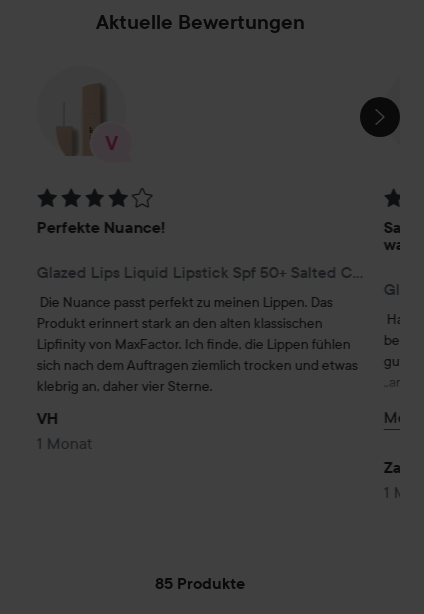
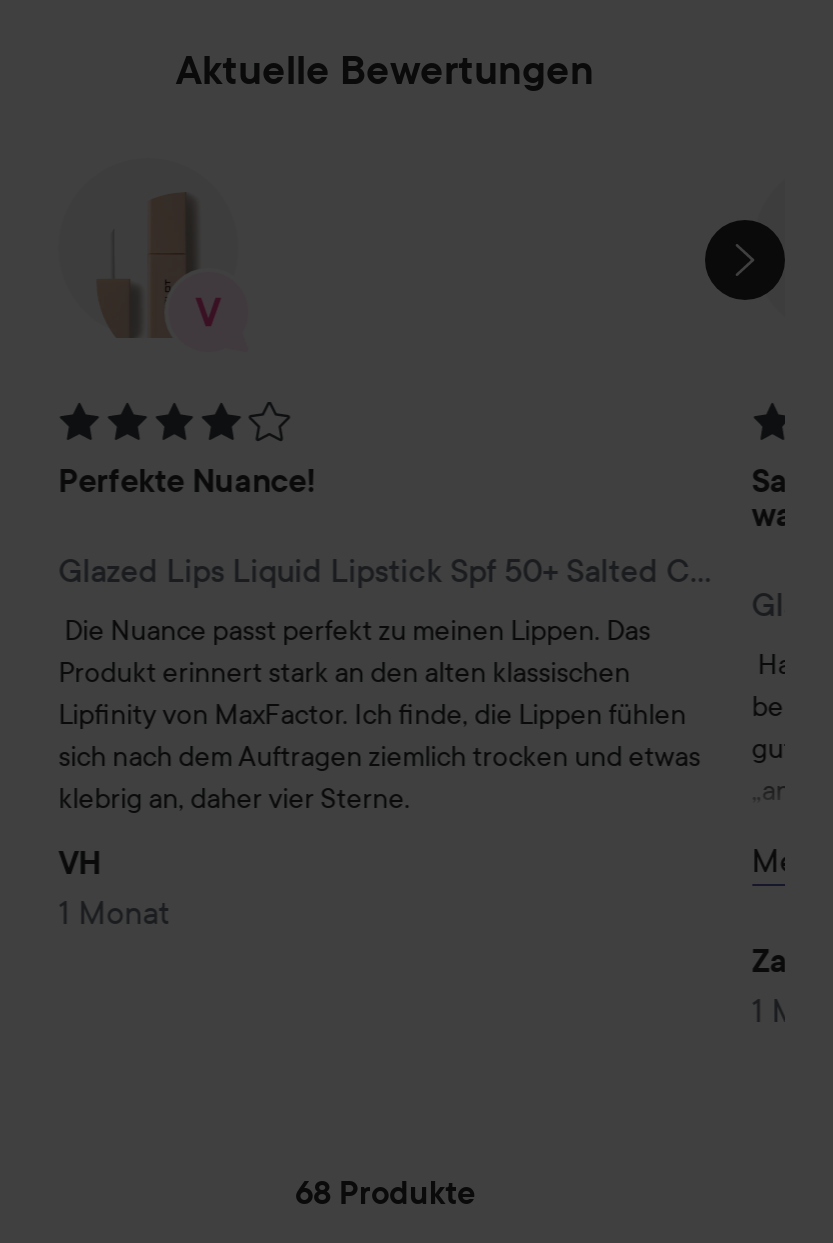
[155,573,245,592] 85 Produkte -> [295,1173,475,1211] 68 Produkte

